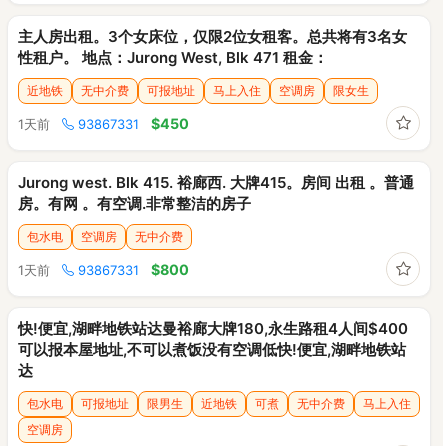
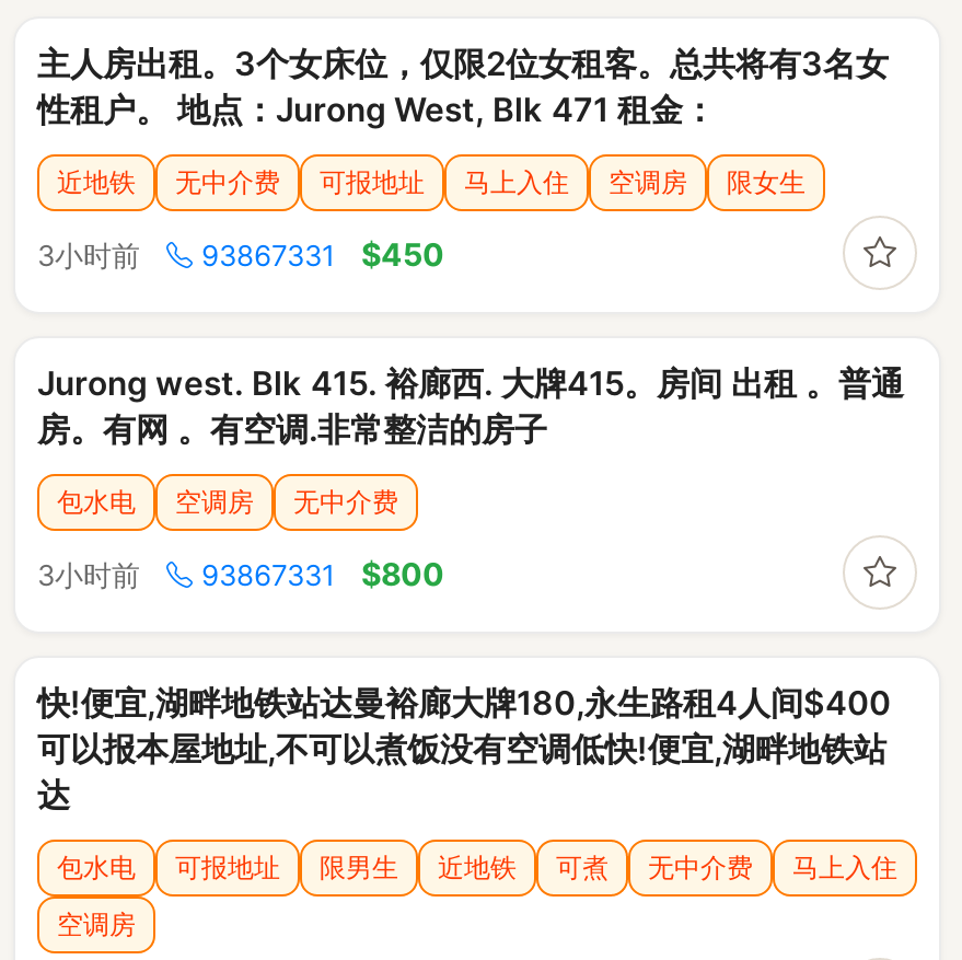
[18,114,189,131] 1天前 93867331 $450 -> [37,234,444,271] 3小时前 93867331 $450
[18,260,189,277] 1天前 93867331 $800 -> [37,554,444,591] 3小时前 93867331 $800

